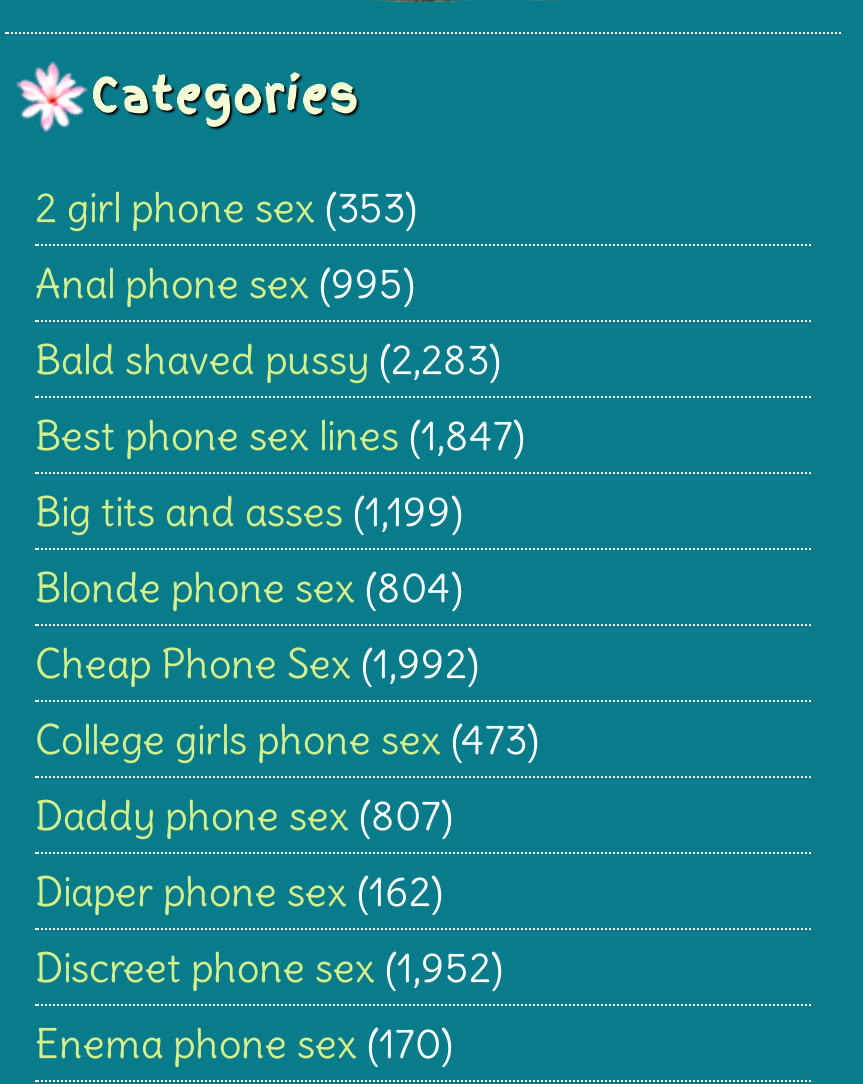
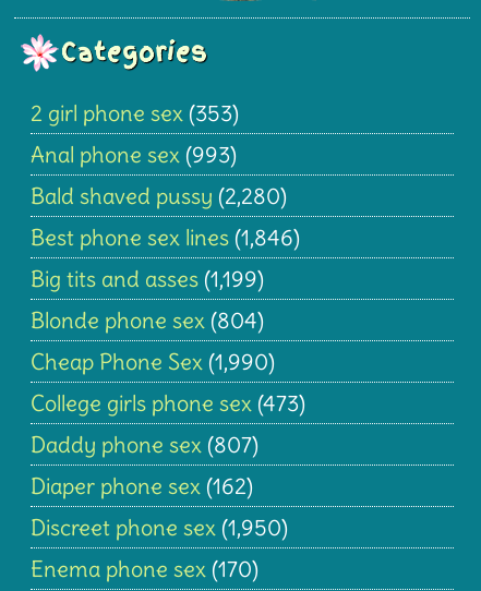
[35,258,415,308] Anal phone sex (995) -> [31,141,237,168] Anal phone sex (993)
[35,334,501,384] Bald shaved pussy (2,283) -> [31,182,287,209] Bald shaved pussy (2,280)
[35,410,525,460] Best phone sex lines (1,847) -> [31,224,300,251] Best phone sex lines (1,846)
[35,638,479,688] Cheap Phone Sex (1,992) -> [31,348,275,375] Cheap Phone Sex (1,990)
[35,942,503,992] Discreet phone sex (1,952) -> [31,514,288,541] Discreet phone sex (1,950)

